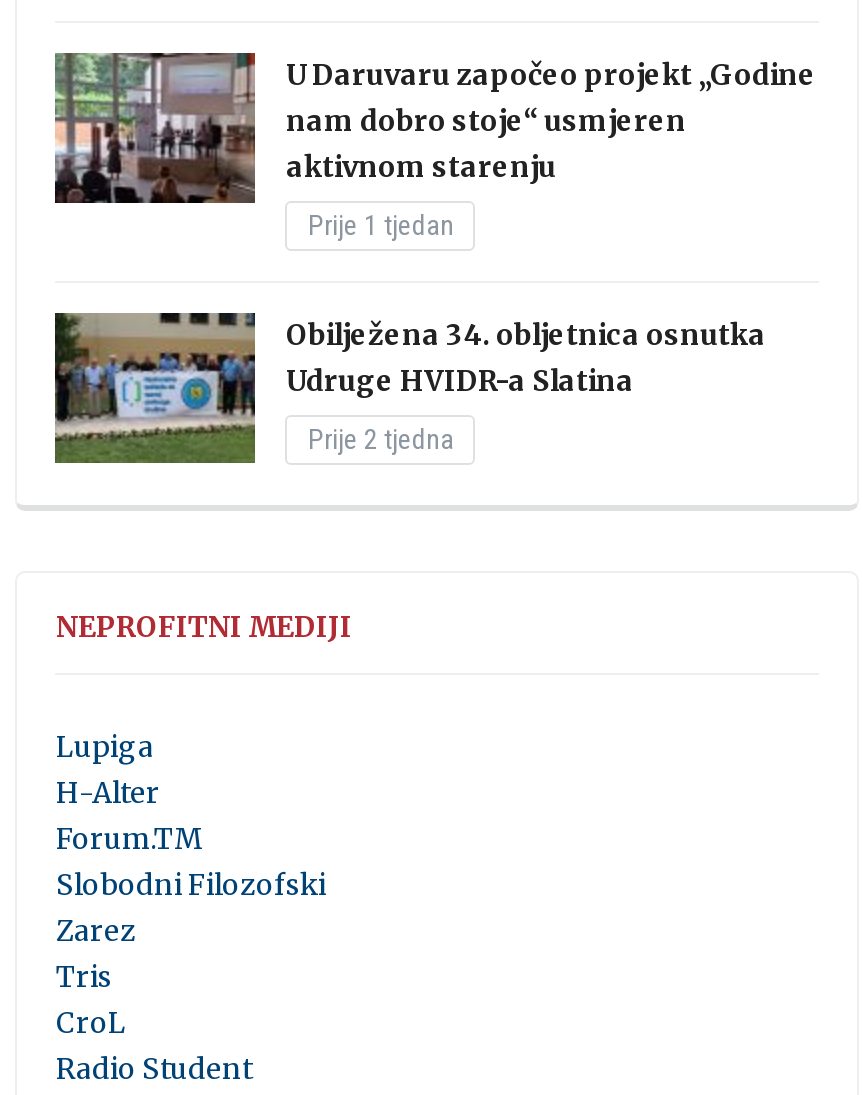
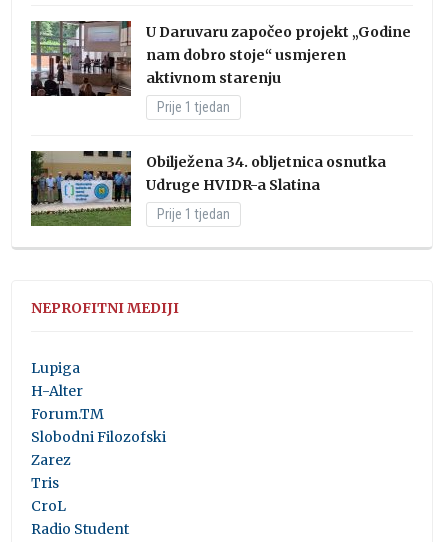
[308,423,454,455] Prije 2 tjedna -> [157,206,230,222] Prije 1 tjedan

